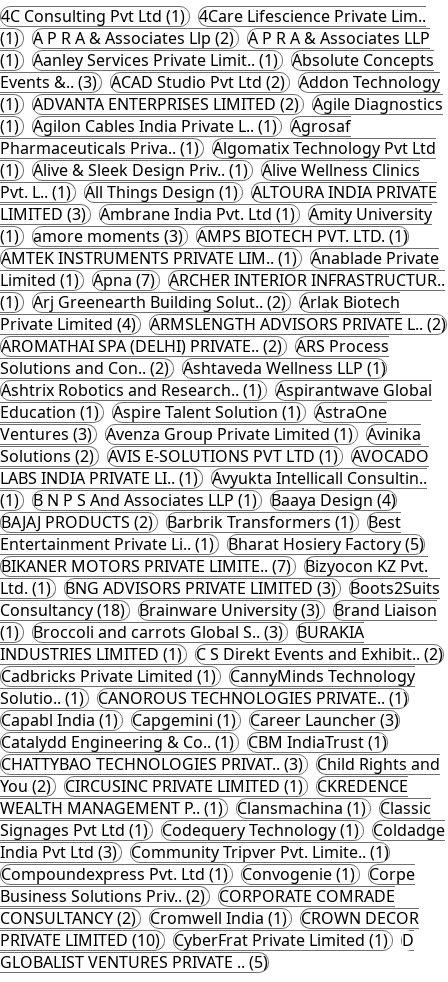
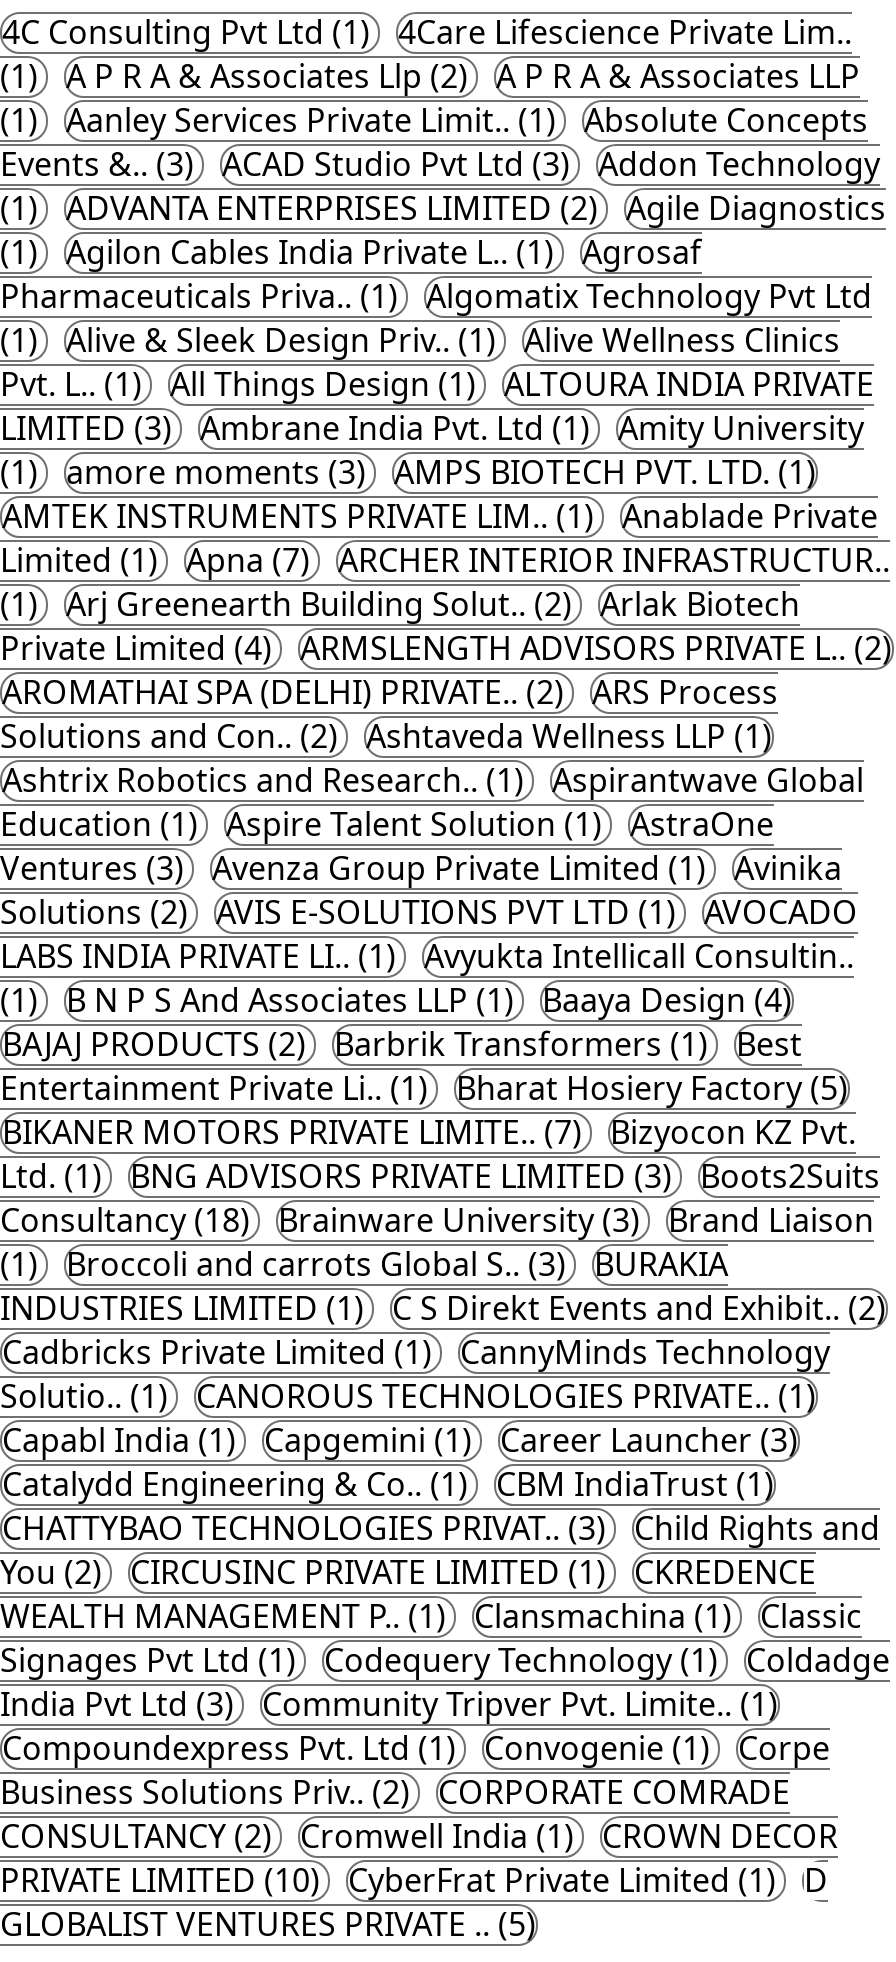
[0,71,440,93] Events &.. (3) ACAD Studio Pvt Ltd (2) Addon Technology -> [0,142,880,186] Events &.. (3) ACAD Studio Pvt Ltd (3) Addon Technology

